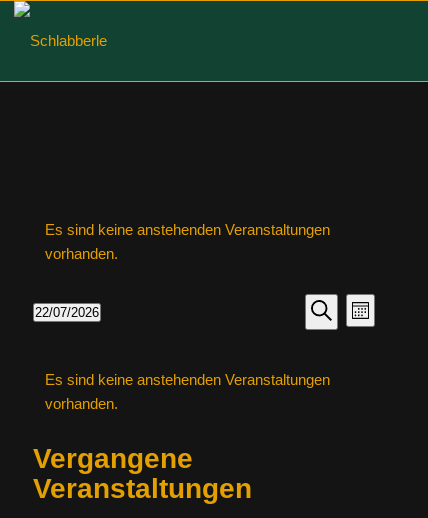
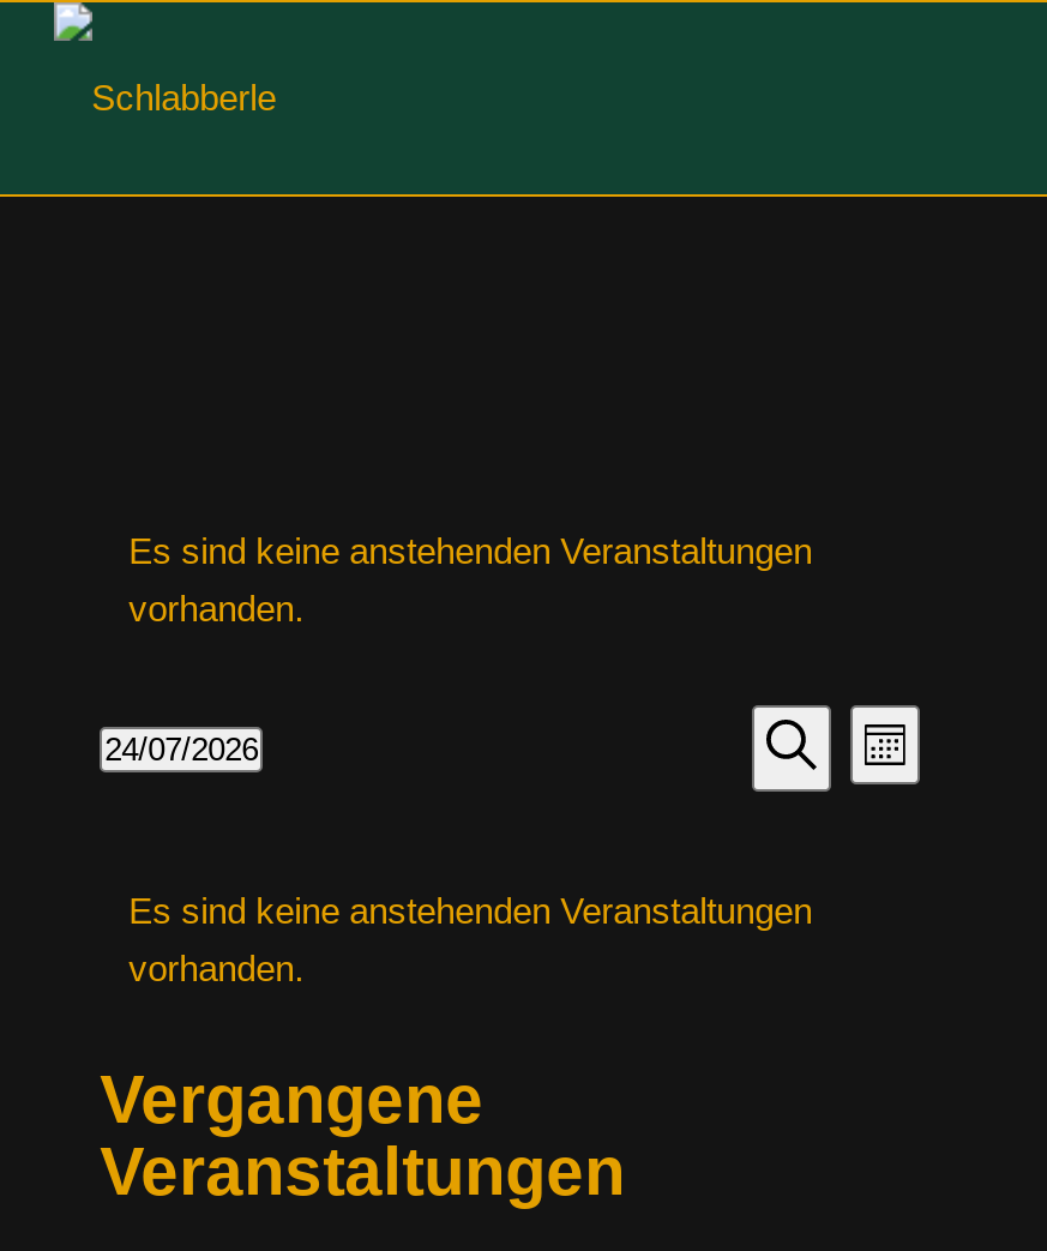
[35,304,99,319] 22/07/2026 -> [105,730,258,766] 24/07/2026

